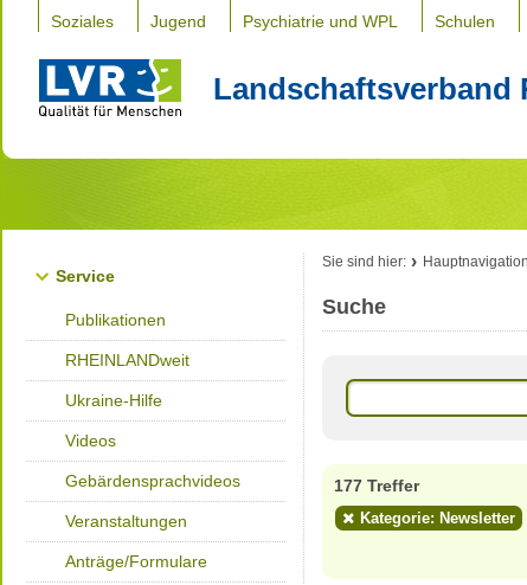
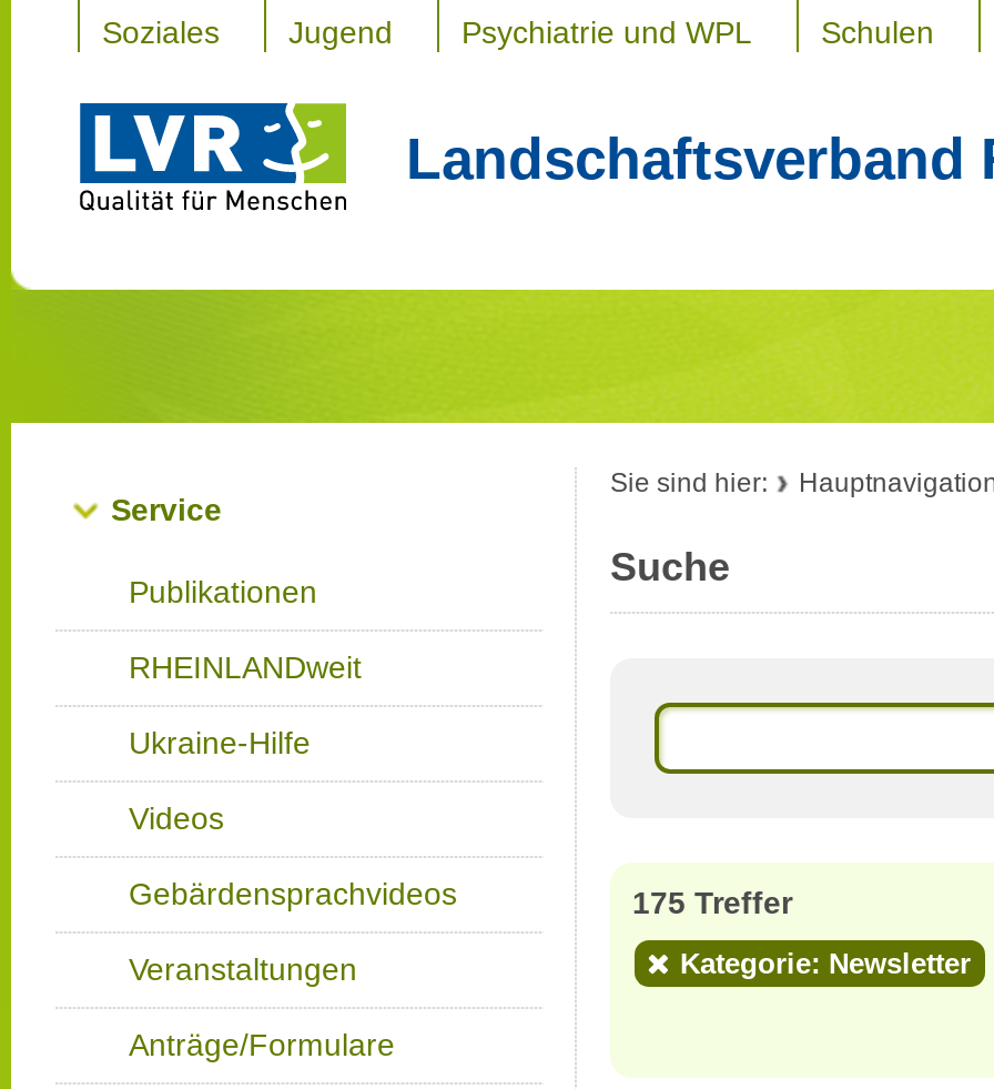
[334,476,419,495] 177 Treffer -> [632,885,792,920] 175 Treffer

